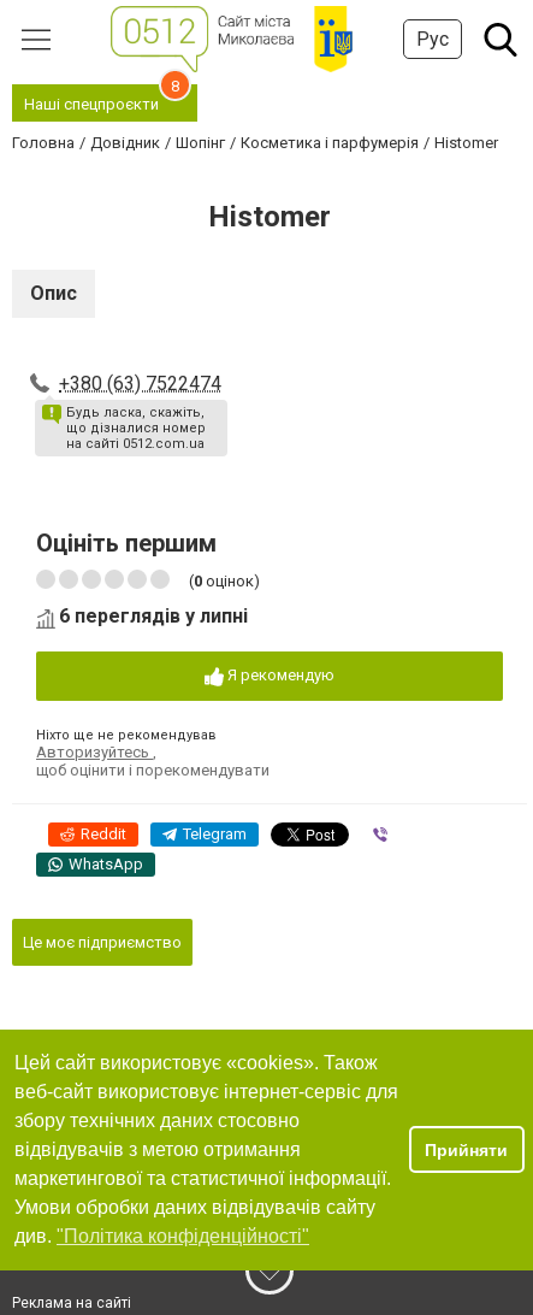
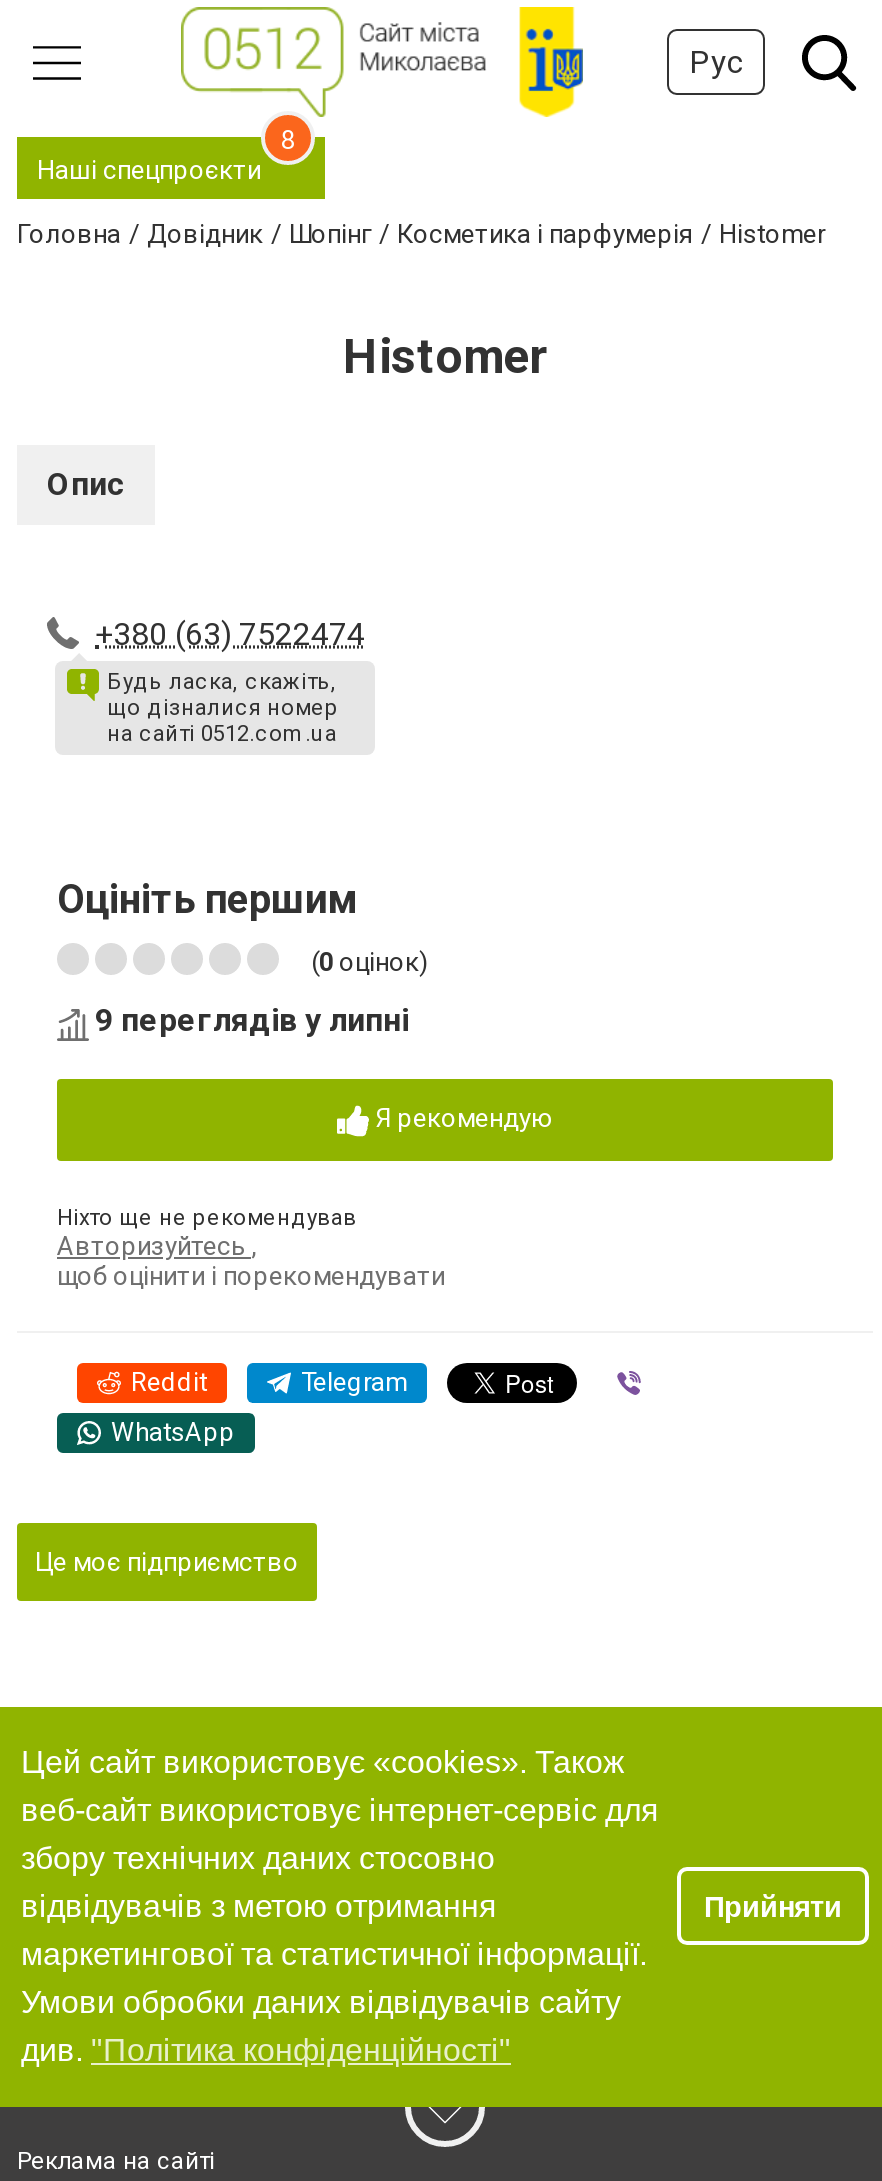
[59,605,248,627] 6 переглядів у липні -> [95,1001,409,1039] 9 переглядів у липні

